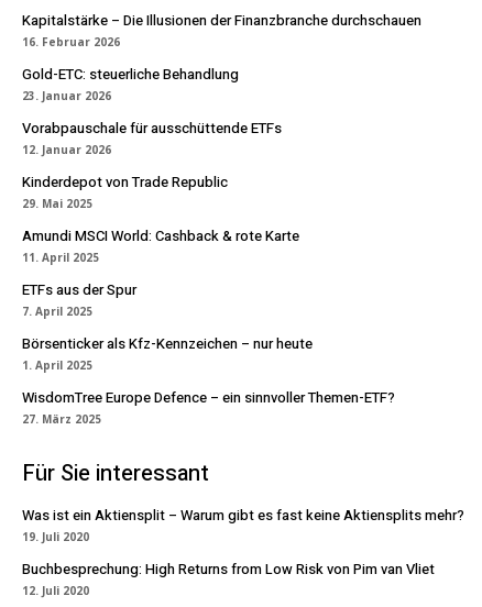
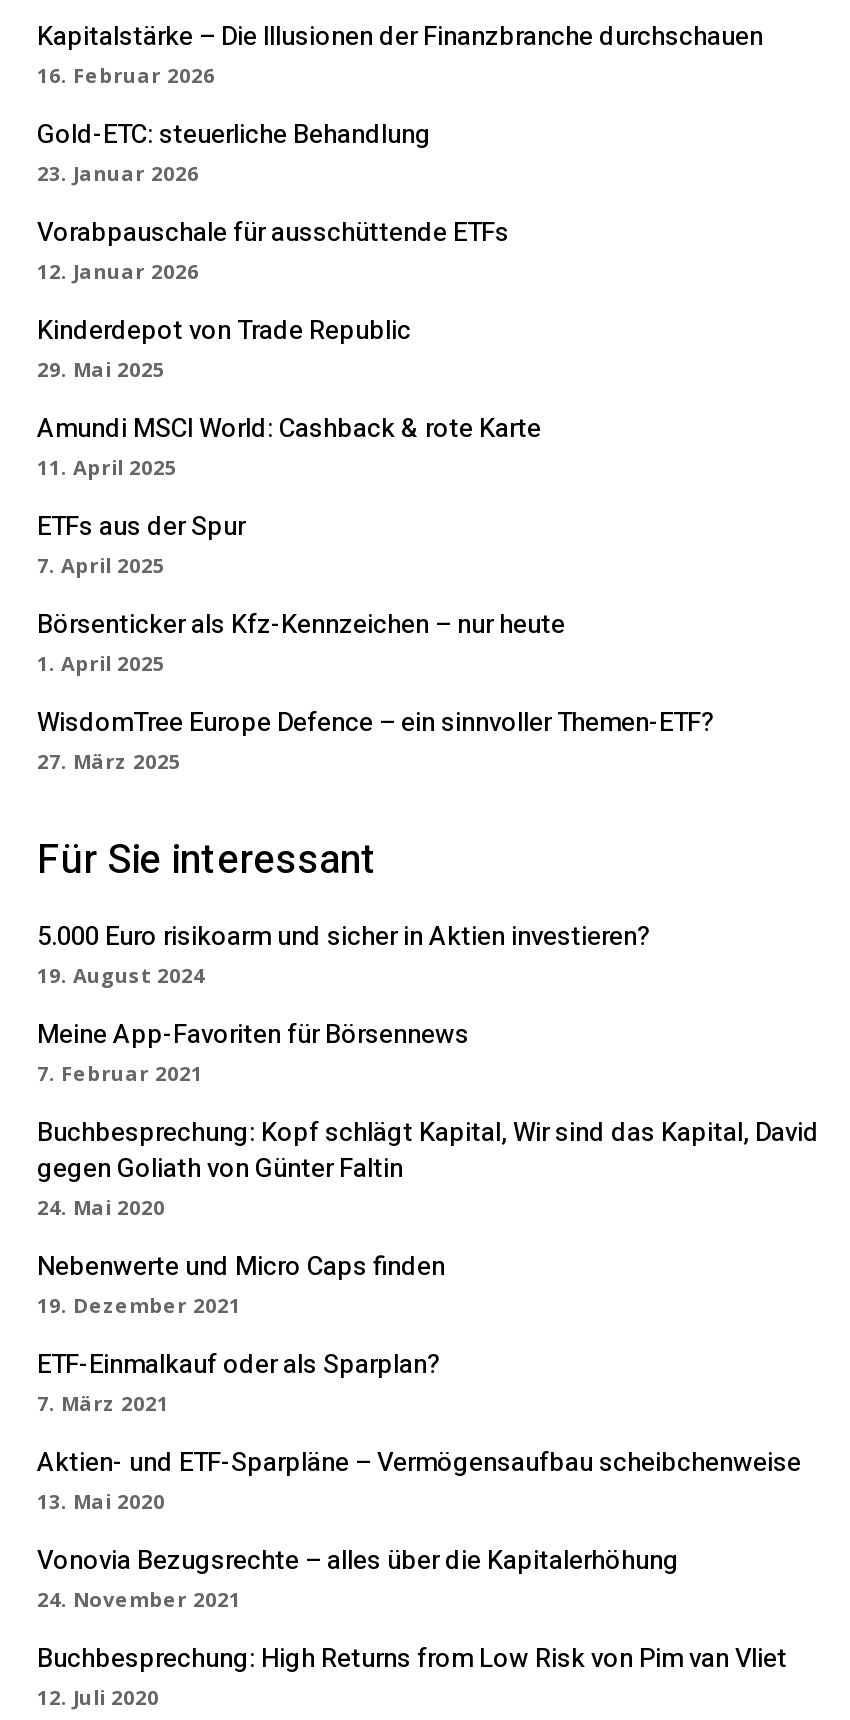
[22,504,464,544] Was ist ein Aktiensplit – Warum gibt es fast keine Aktiensplits mehr? | 19. Juli 2020 -> [37,916,819,1612] 5.000 Euro risikoarm und sicher in Aktien investieren? | 19. August 2024 | Meine App-Favoriten für Börsennews | 7. Februar 2021 | Buchbesprechung: Kopf schlägt Kapital, Wir sind das Kapital, David | gegen Goliath von Günter Faltin | 24. Mai 2020 | Nebenwerte und Micro Caps finden | 19. Dezember 2021 | ETF-Einmalkauf oder als Sparplan? | 7. März 2021 | Aktien- und ETF-Sparpläne – Vermögensaufbau scheibchenweise | 13. Mai 2020 | Vonovia Bezugsrechte – alles über die Kapitalerhöhung | 24. November 2021

